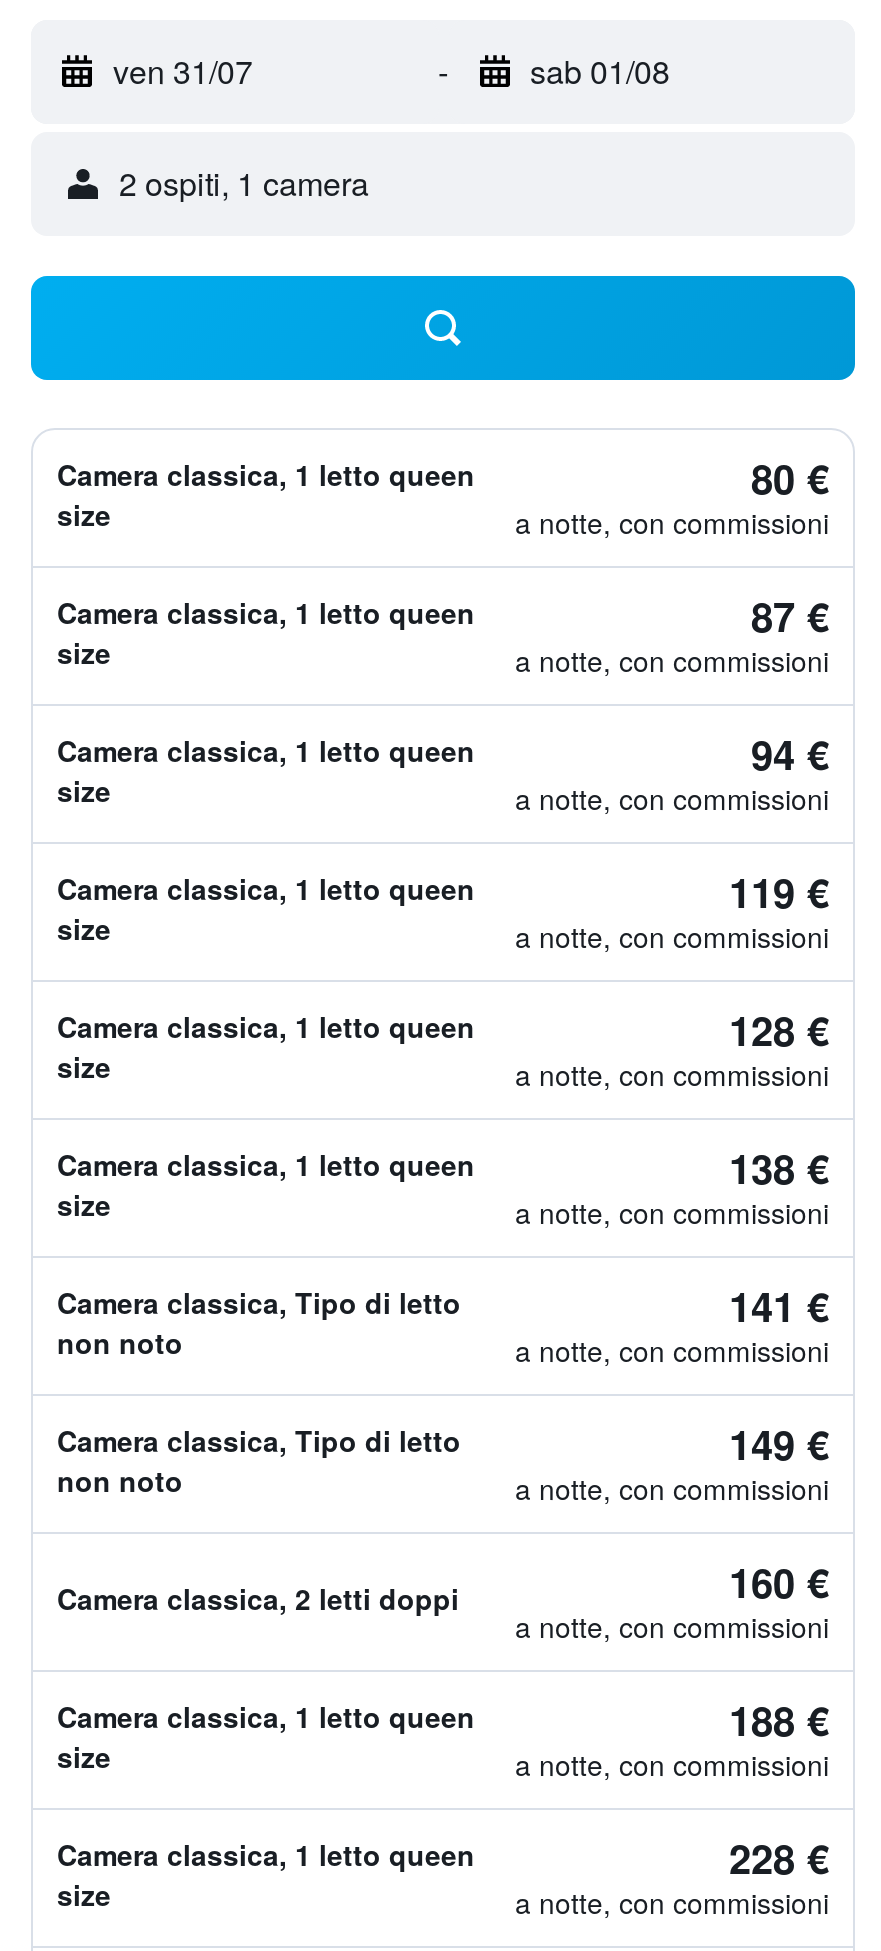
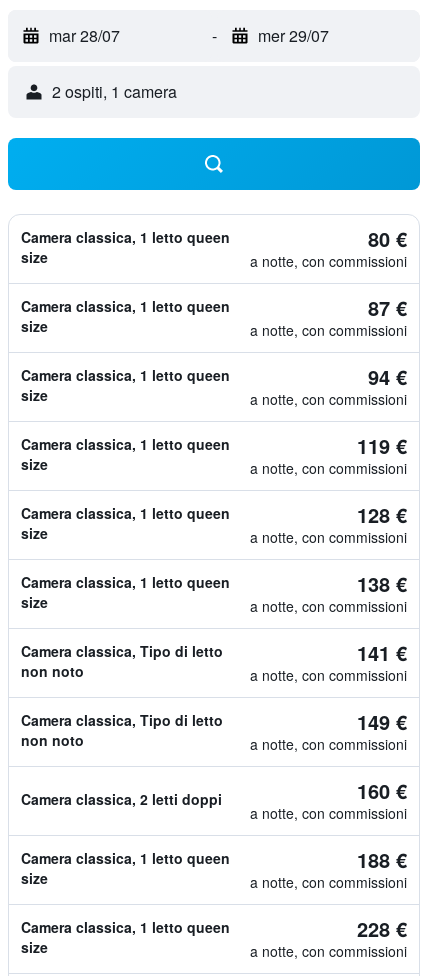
[113,48,253,94] ven 31/07 -> [49,24,120,47] mar 28/07
[530,48,670,94] sab 01/08 -> [257,24,328,47] mer 29/07

